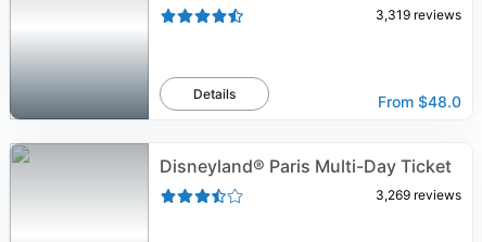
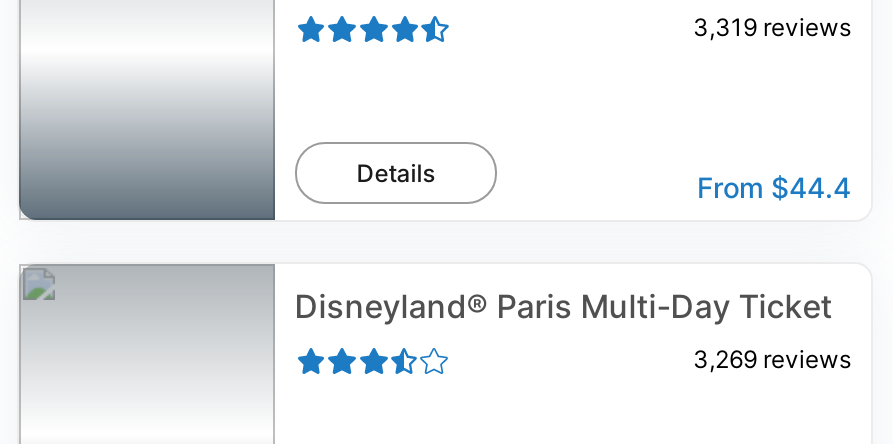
[378,92,461,111] From $48.0 -> [697,170,851,204] From $44.4

